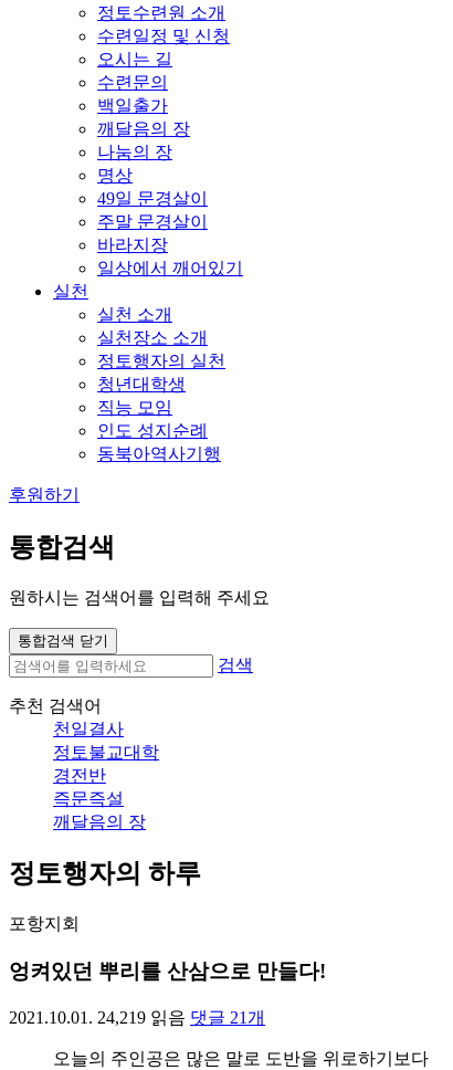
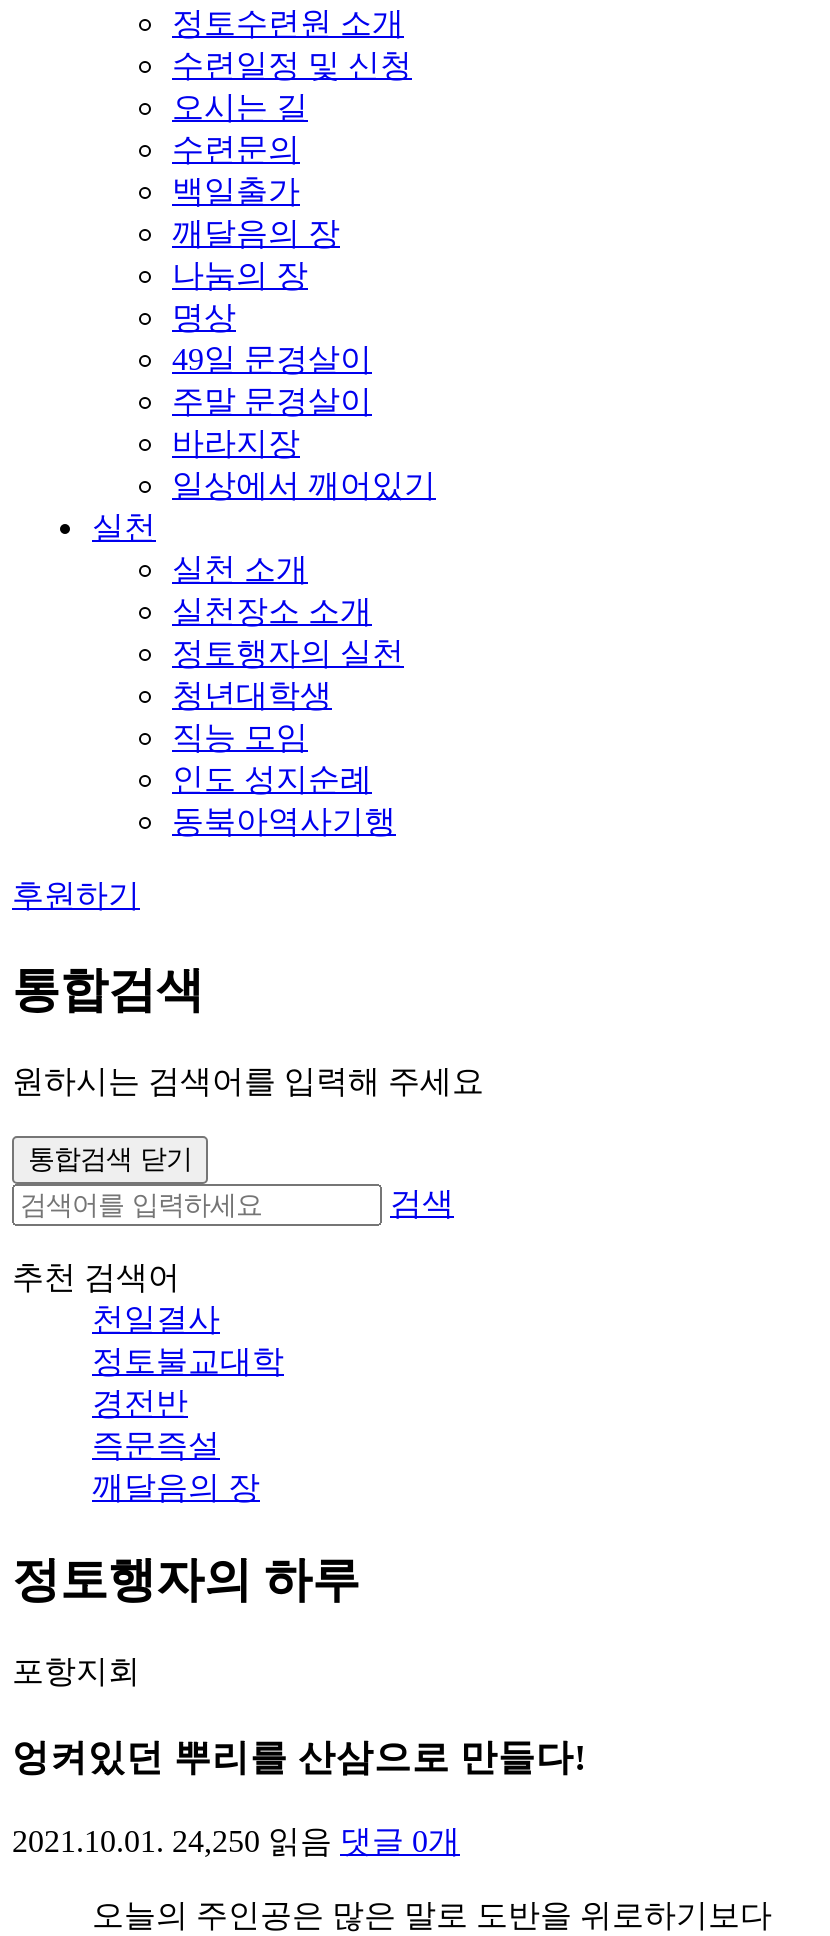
[9,1008,265,1027] 2021.10.01. 24,219 읽음 댓글 21개 -> [12,1824,460,1858] 2021.10.01. 24,250 읽음 댓글 0개

